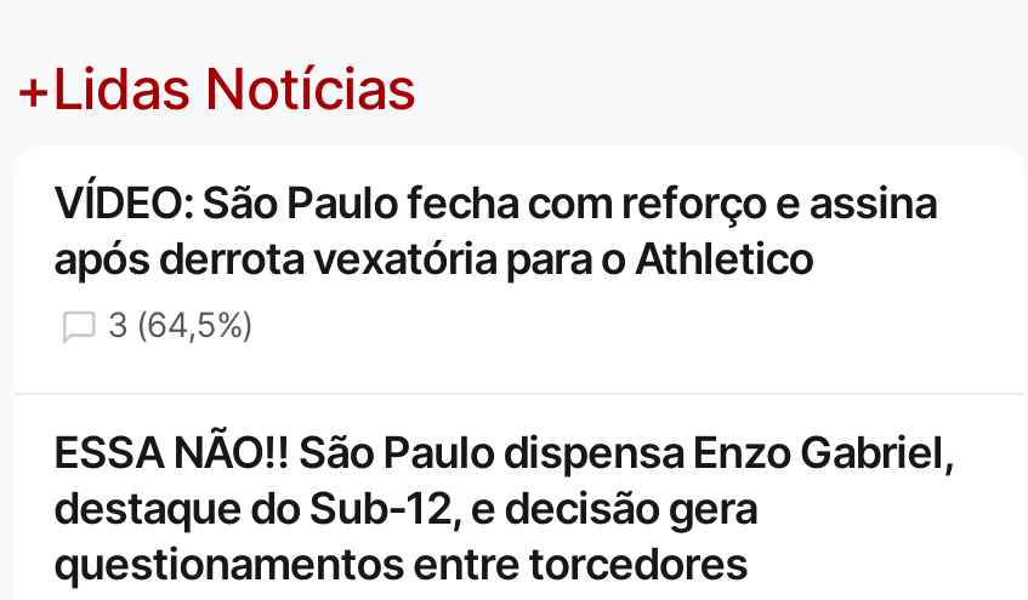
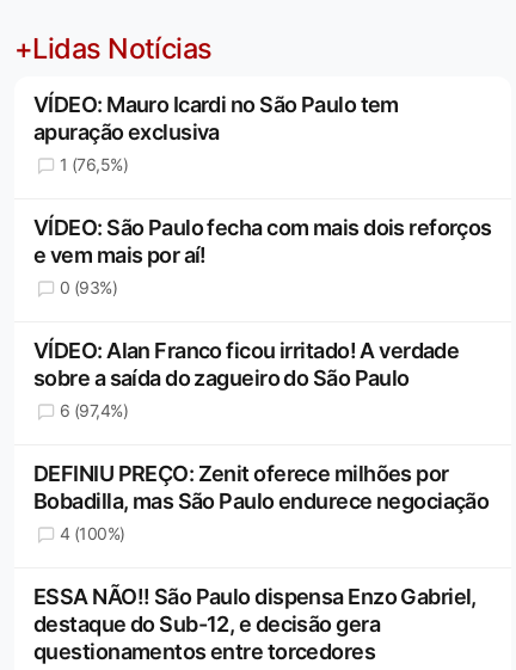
[53,177,937,344] VÍDEO: São Paulo fecha com reforço e assina | após derrota vexatória para o Athletico | 3 (64,5%) -> [33,92,492,543] VÍDEO: Mauro Icardi no São Paulo tem | apuração exclusiva | 1 (76,5%) | VÍDEO: São Paulo fecha com mais dois reforços | e vem mais por aí! | 0 (93%) | VÍDEO: Alan Franco ficou irritado! A verdade | sobre a saída do zagueiro do São Paulo | 6 (97,4%) | DEFINIU PREÇO: Zenit oferece milhões por | Bobadilla, mas São Paulo endurece negociação | 4 (100%)

